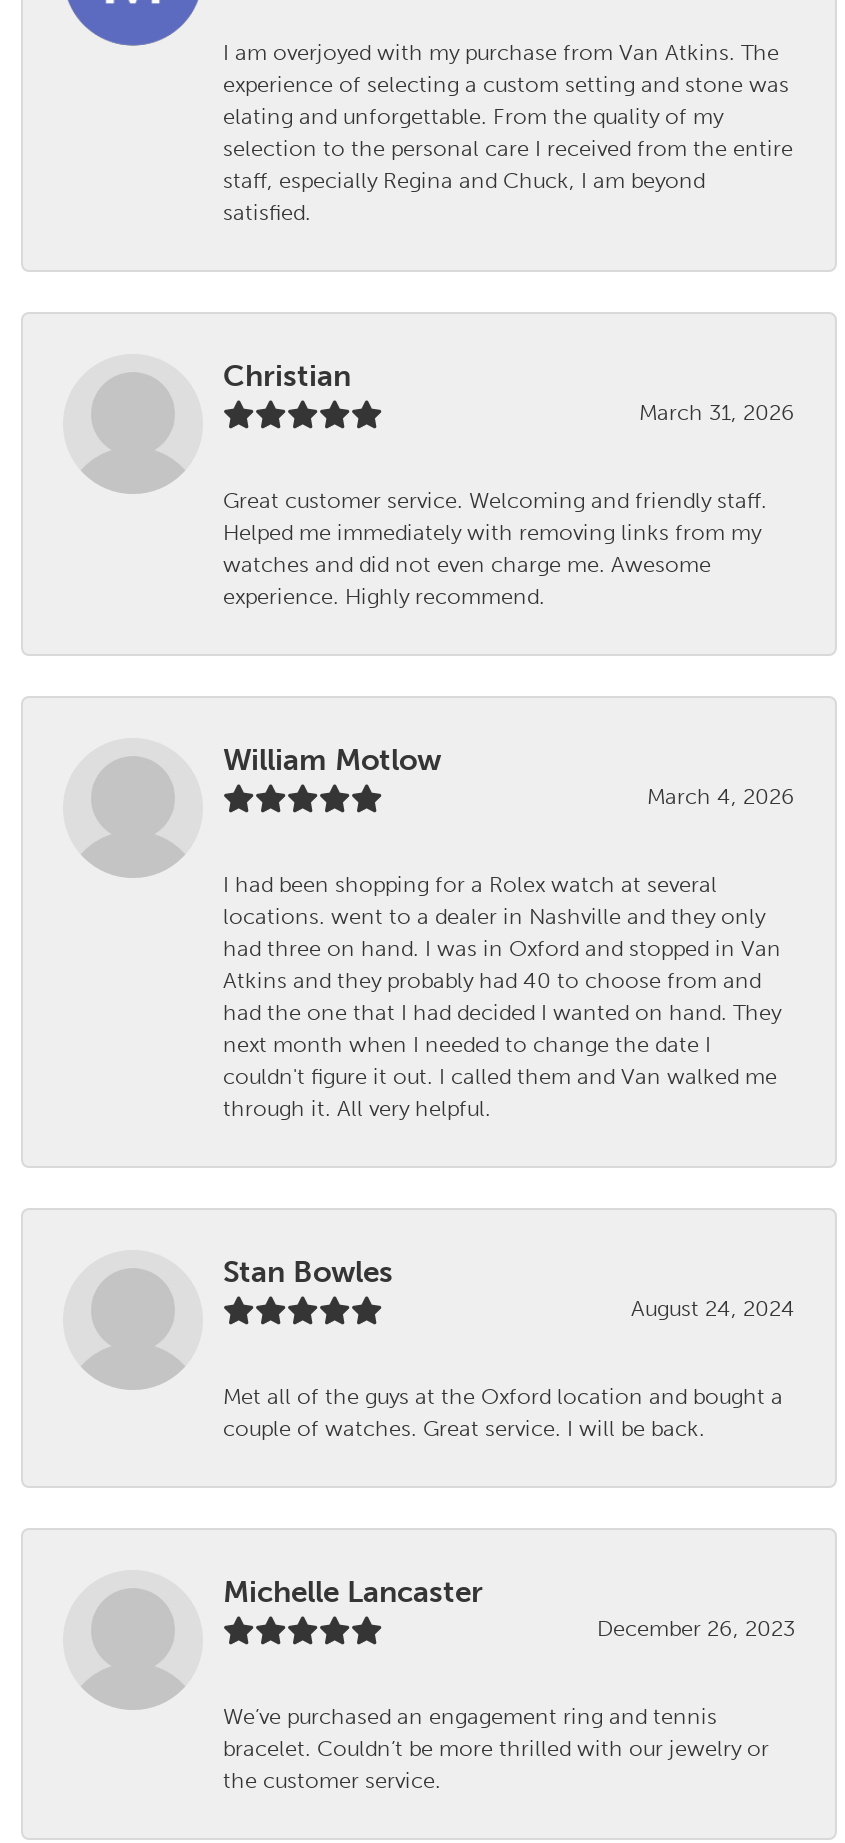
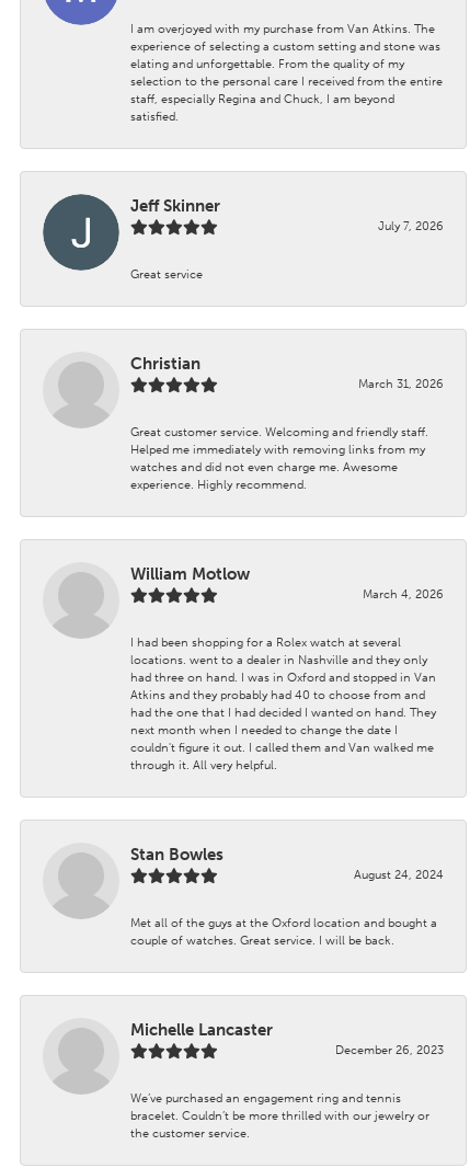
none -> [42,193,444,282] [image] | Jeff Skinner | July 7, 2026 | Great service

